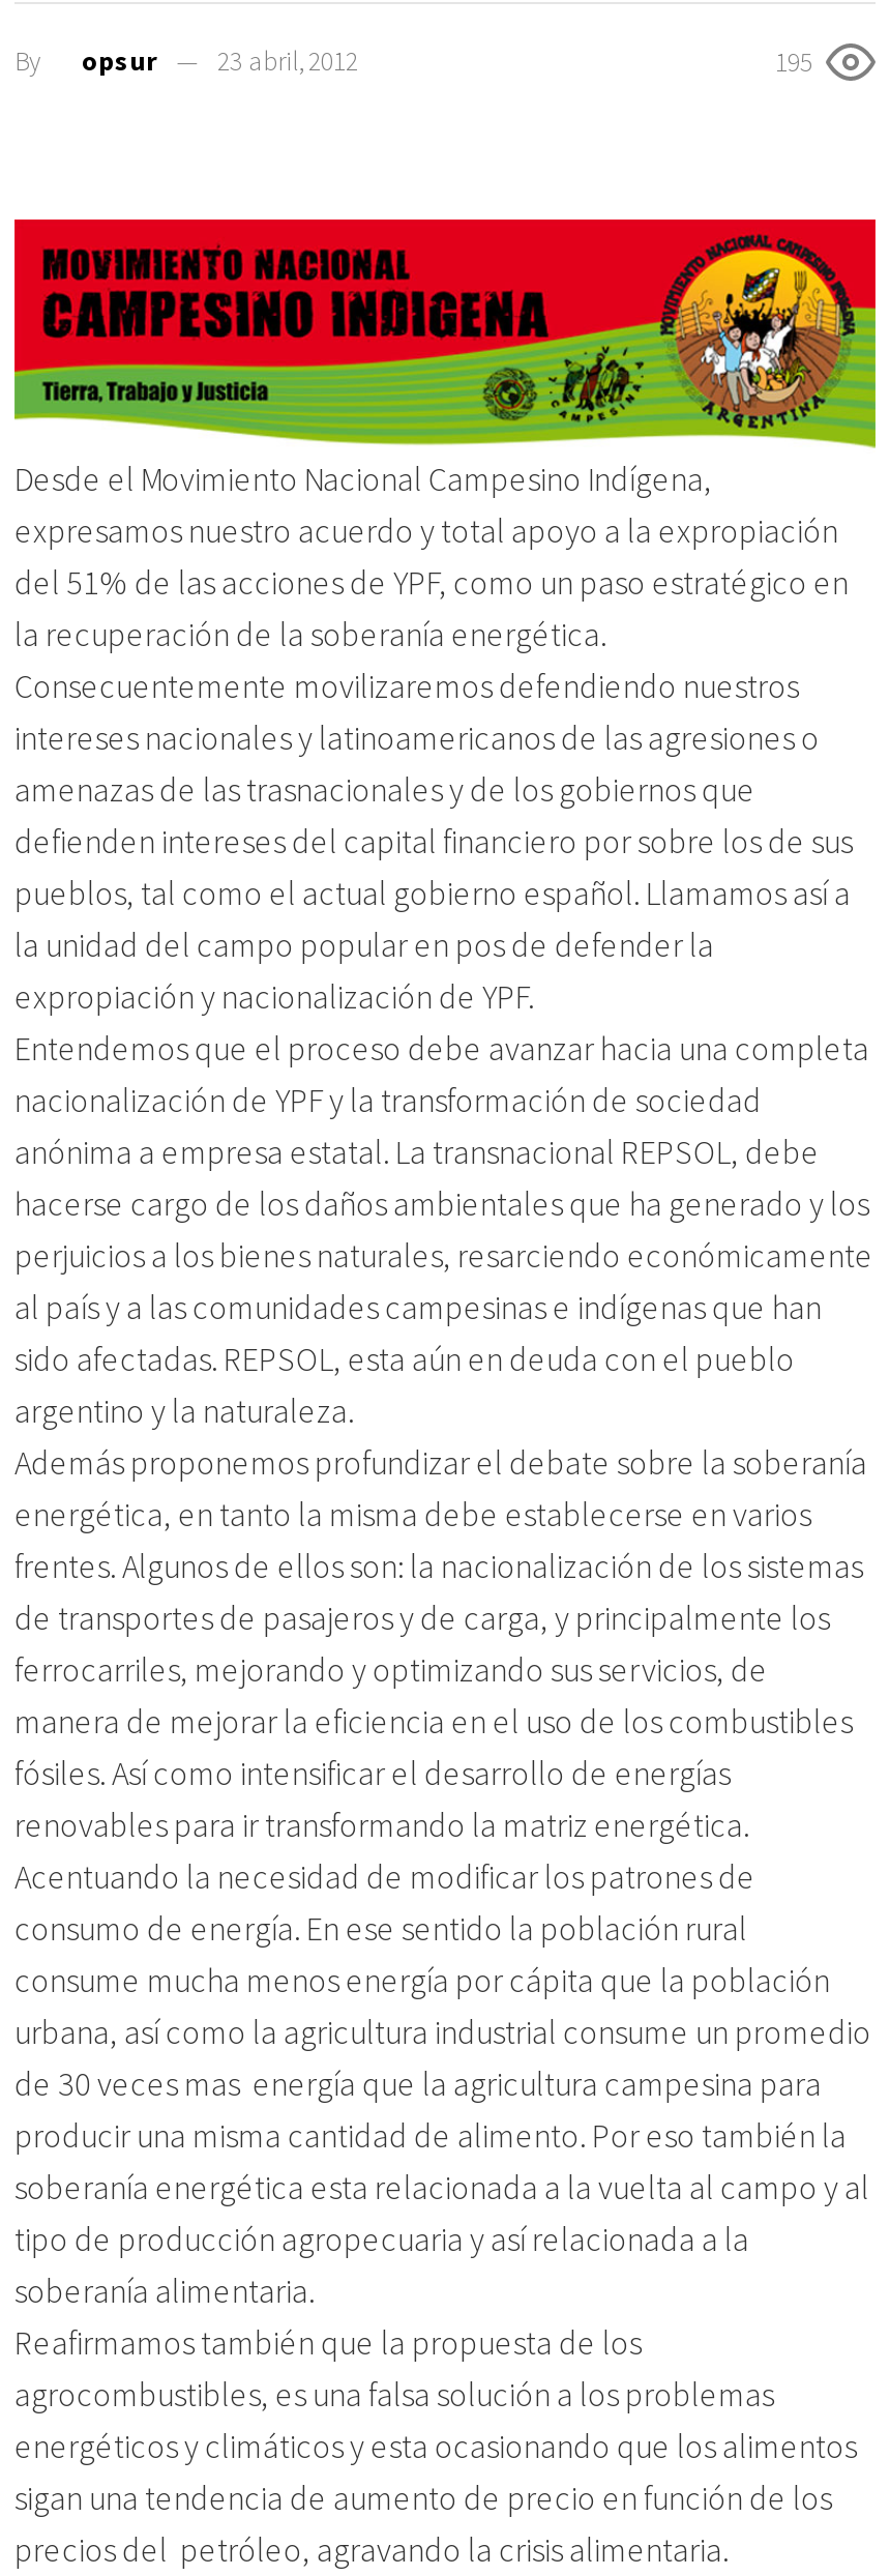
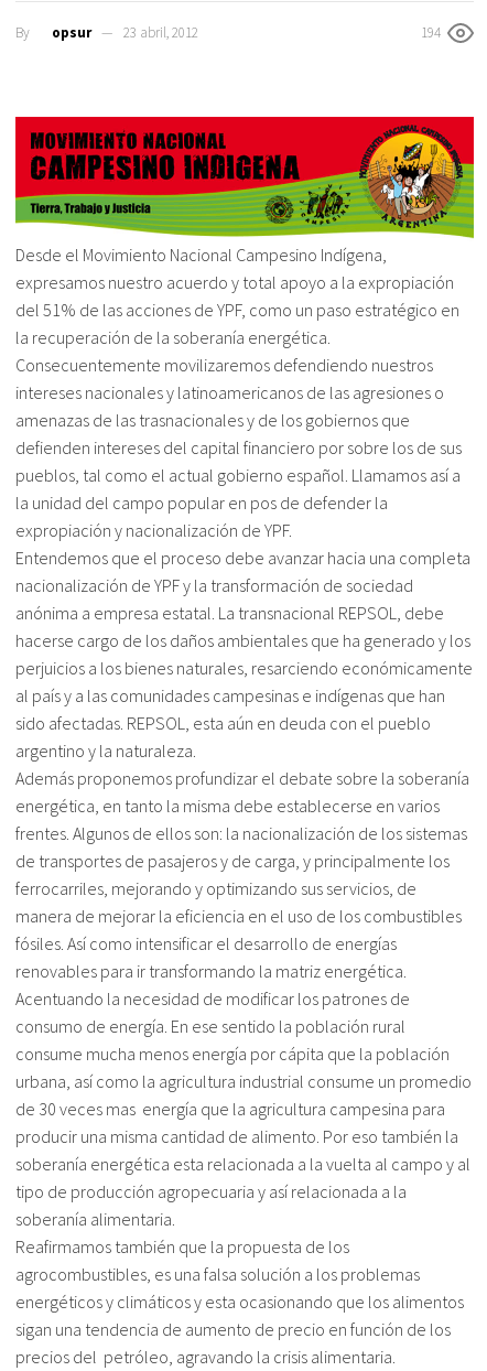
[775,44,812,79] 195 -> [420,23,440,42] 194

